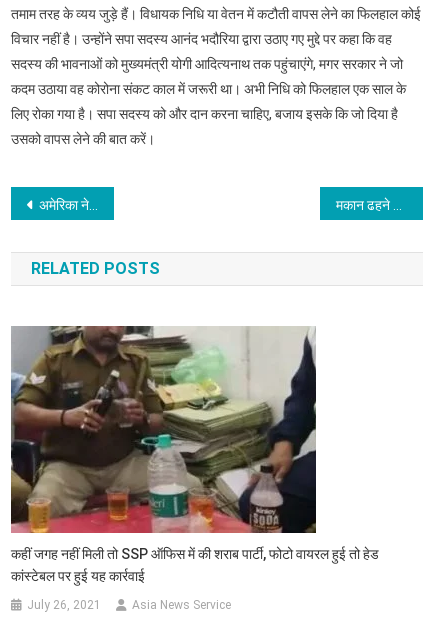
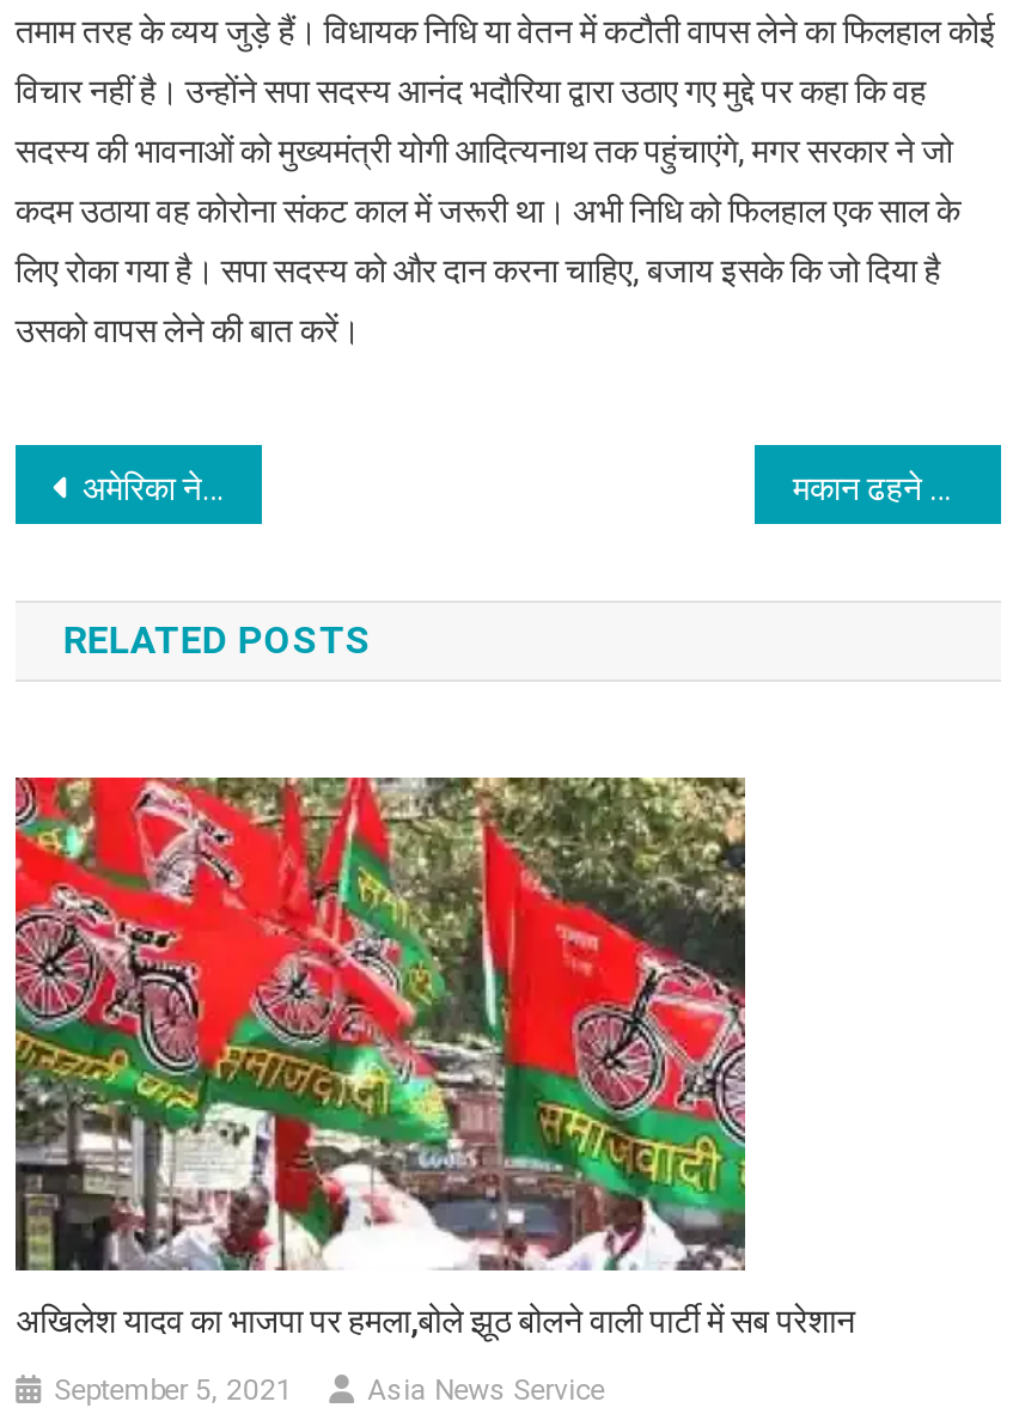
[10,325,379,584] [image] | कहीं जगह नहीं मिली तो SSP ऑफिस में की शराब पार्टी, फोटो वायरल हुई तो हेड | कांस्टेबल पर हुई यह कार्रवाई -> [13,775,855,1340] [image] | अखिलेश यादव का भाजपा पर हमला,बोले झूठ बोलने वाली पार्टी में सब परेशान
[27,598,101,612] July 26, 2021 -> [54,1373,293,1407] September 5, 2021

